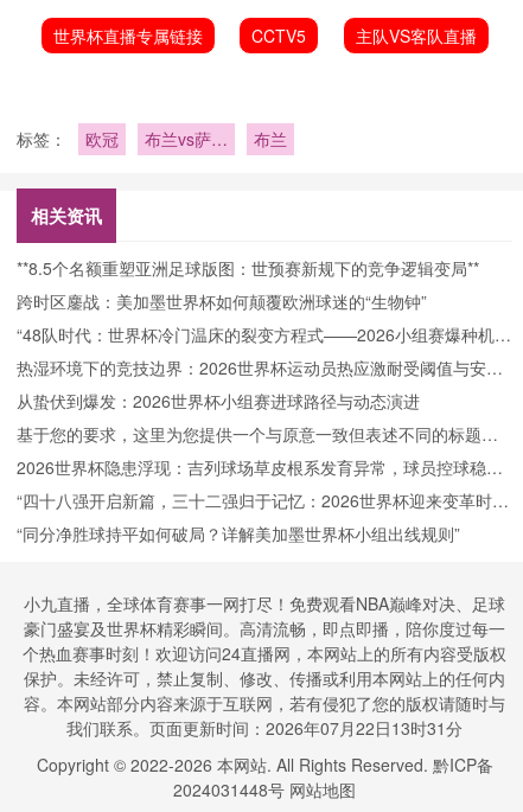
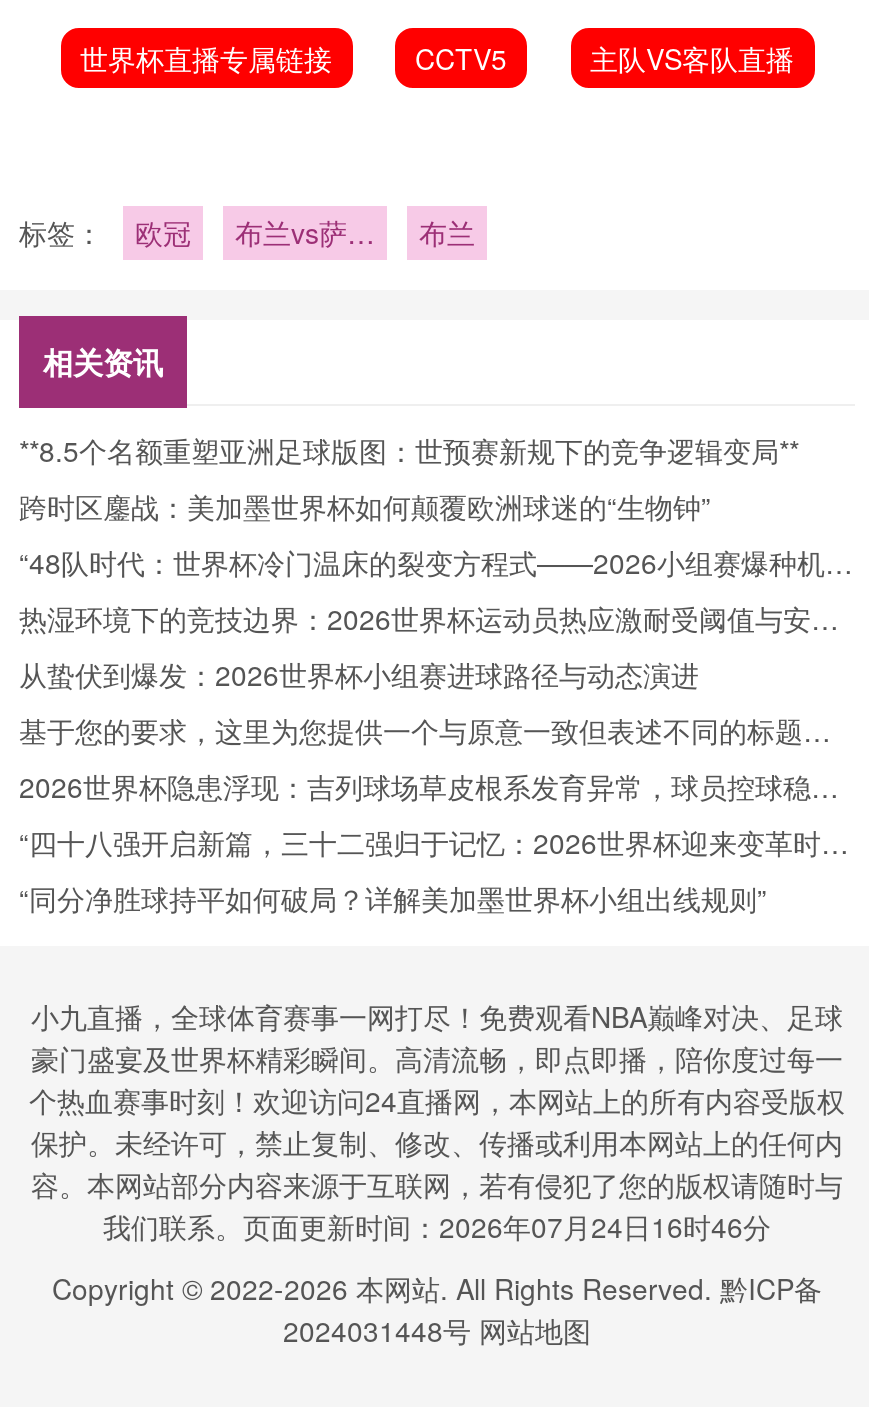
[66,716,463,740] 我们联系。页面更新时间：2026年07月22日13时31分 -> [103,1206,771,1246] 我们联系。页面更新时间：2026年07月24日16时46分

